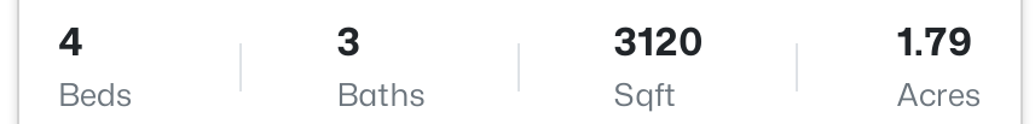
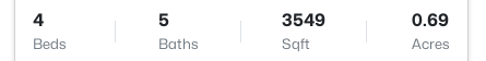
[337,19,361,65] 3 -> [159,10,169,30] 5
[614,19,703,65] 3120 -> [282,10,326,30] 3549
[897,19,972,65] 1.79 -> [412,10,449,30] 0.69

